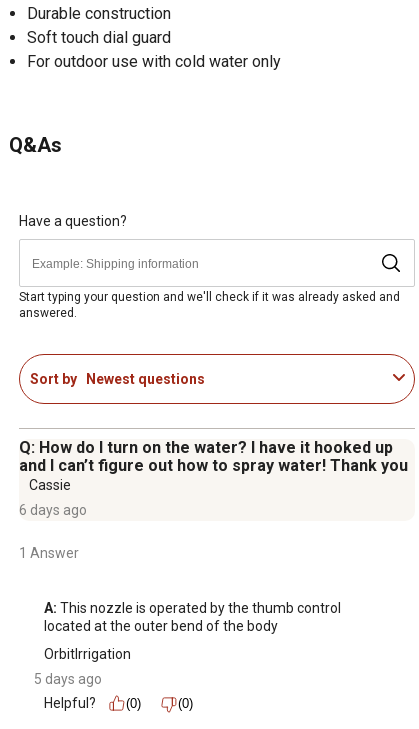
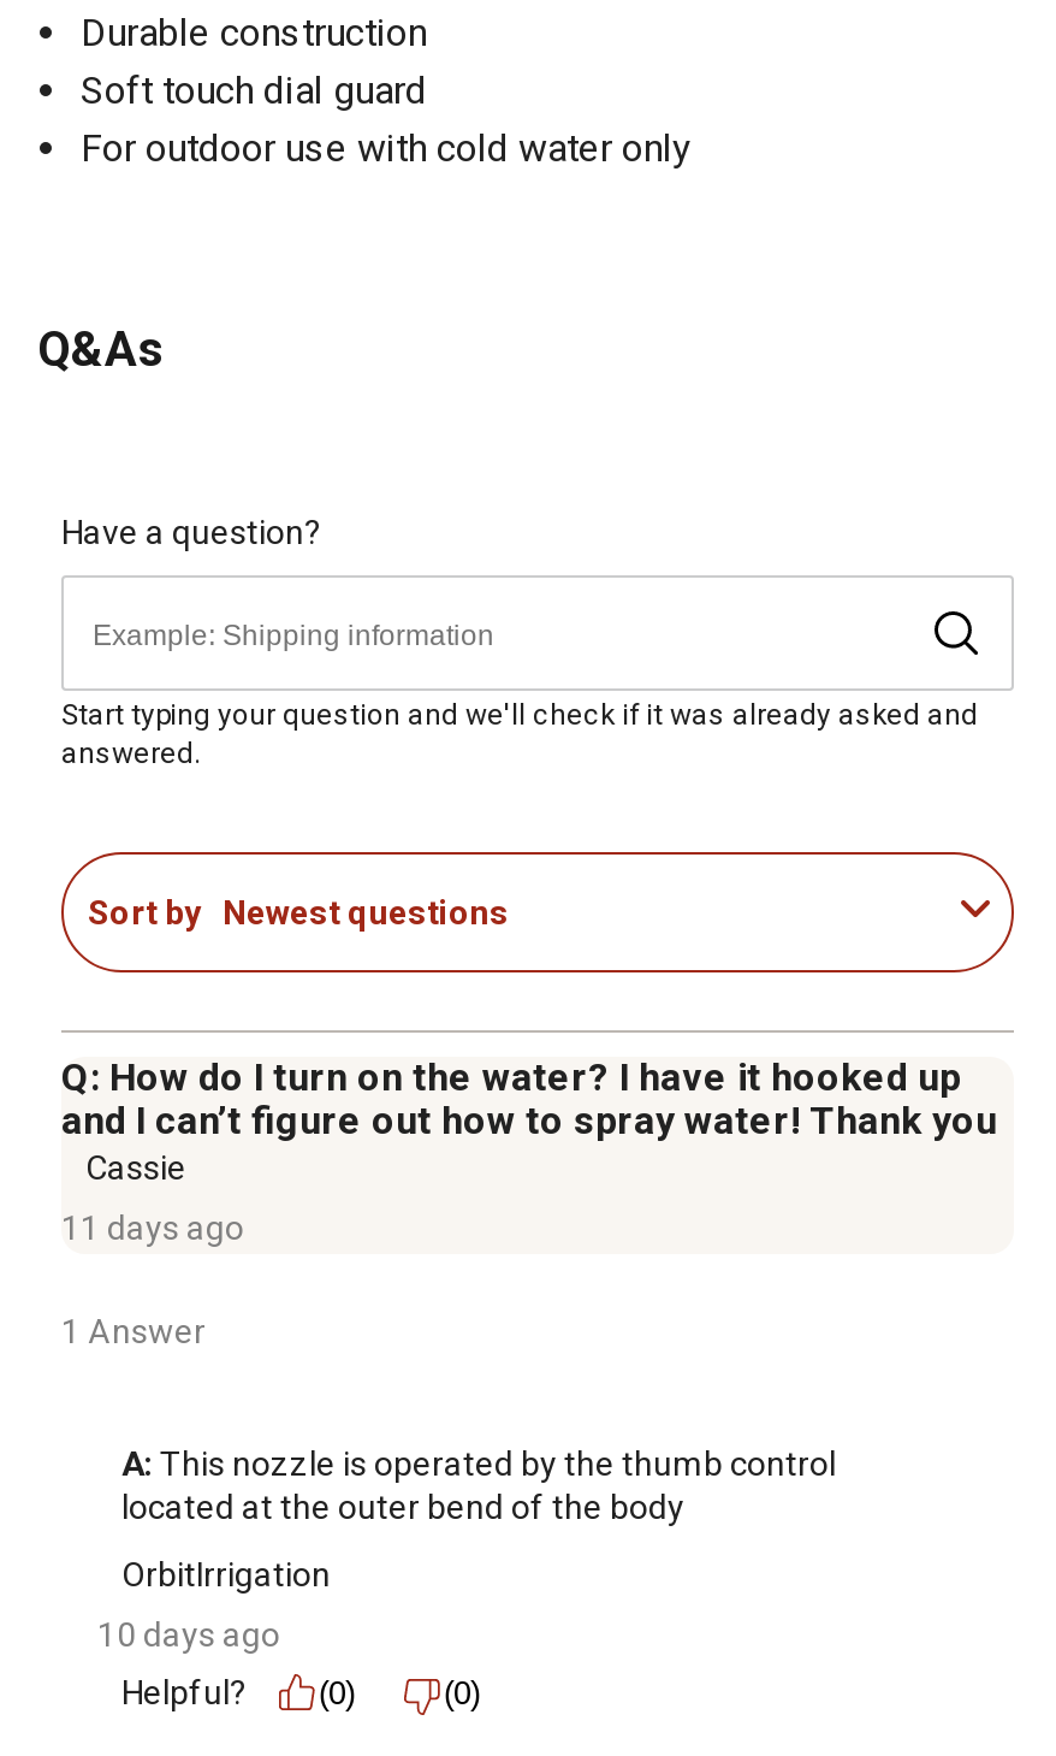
[19,502,87,518] 6 days ago -> [61,1209,244,1248] 11 days ago
[34,671,102,687] 5 days ago -> [97,1616,280,1654] 10 days ago

